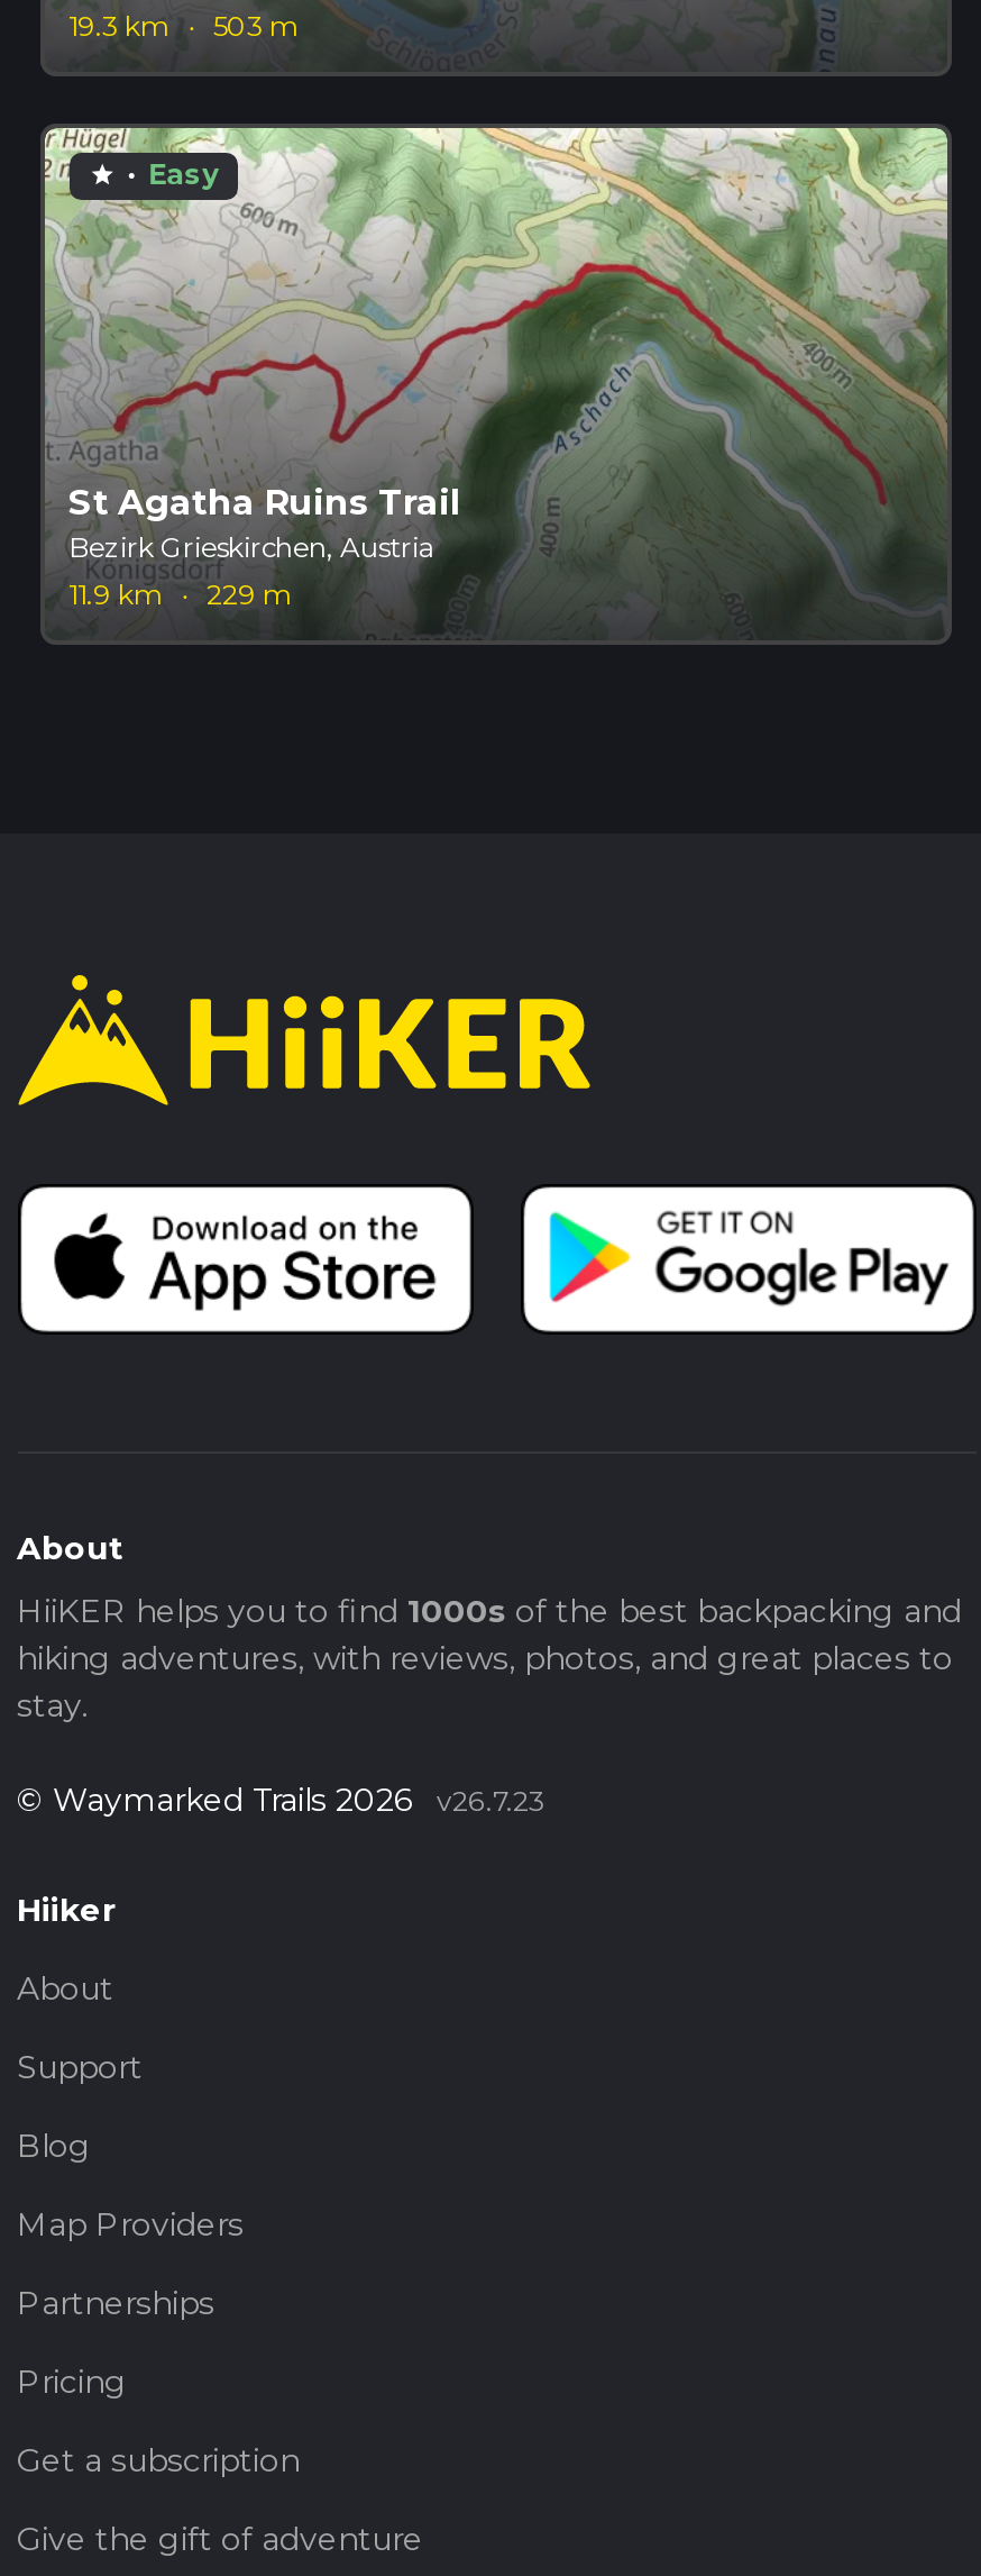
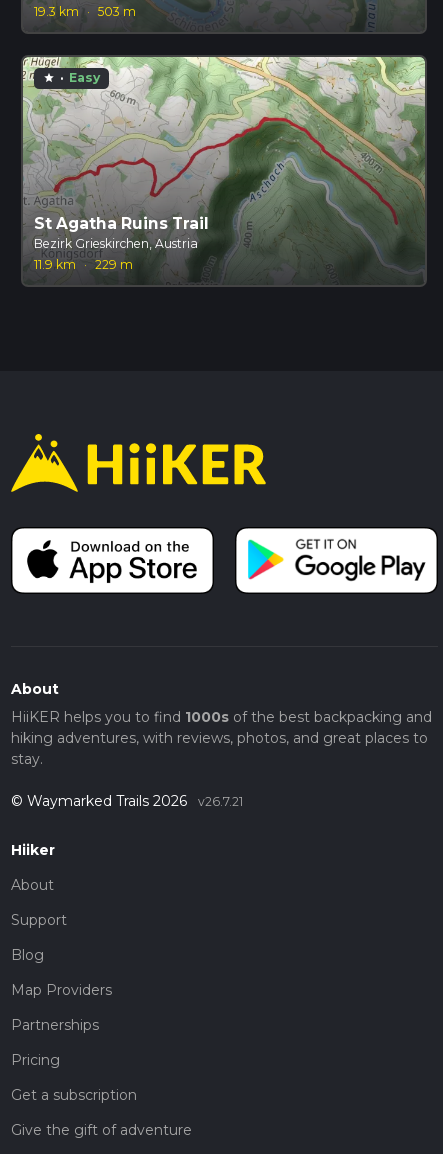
[17,1779,544,1820] © Waymarked Trails 2026 v26.7.23 -> [10,792,242,810] © Waymarked Trails 2026 v26.7.21

